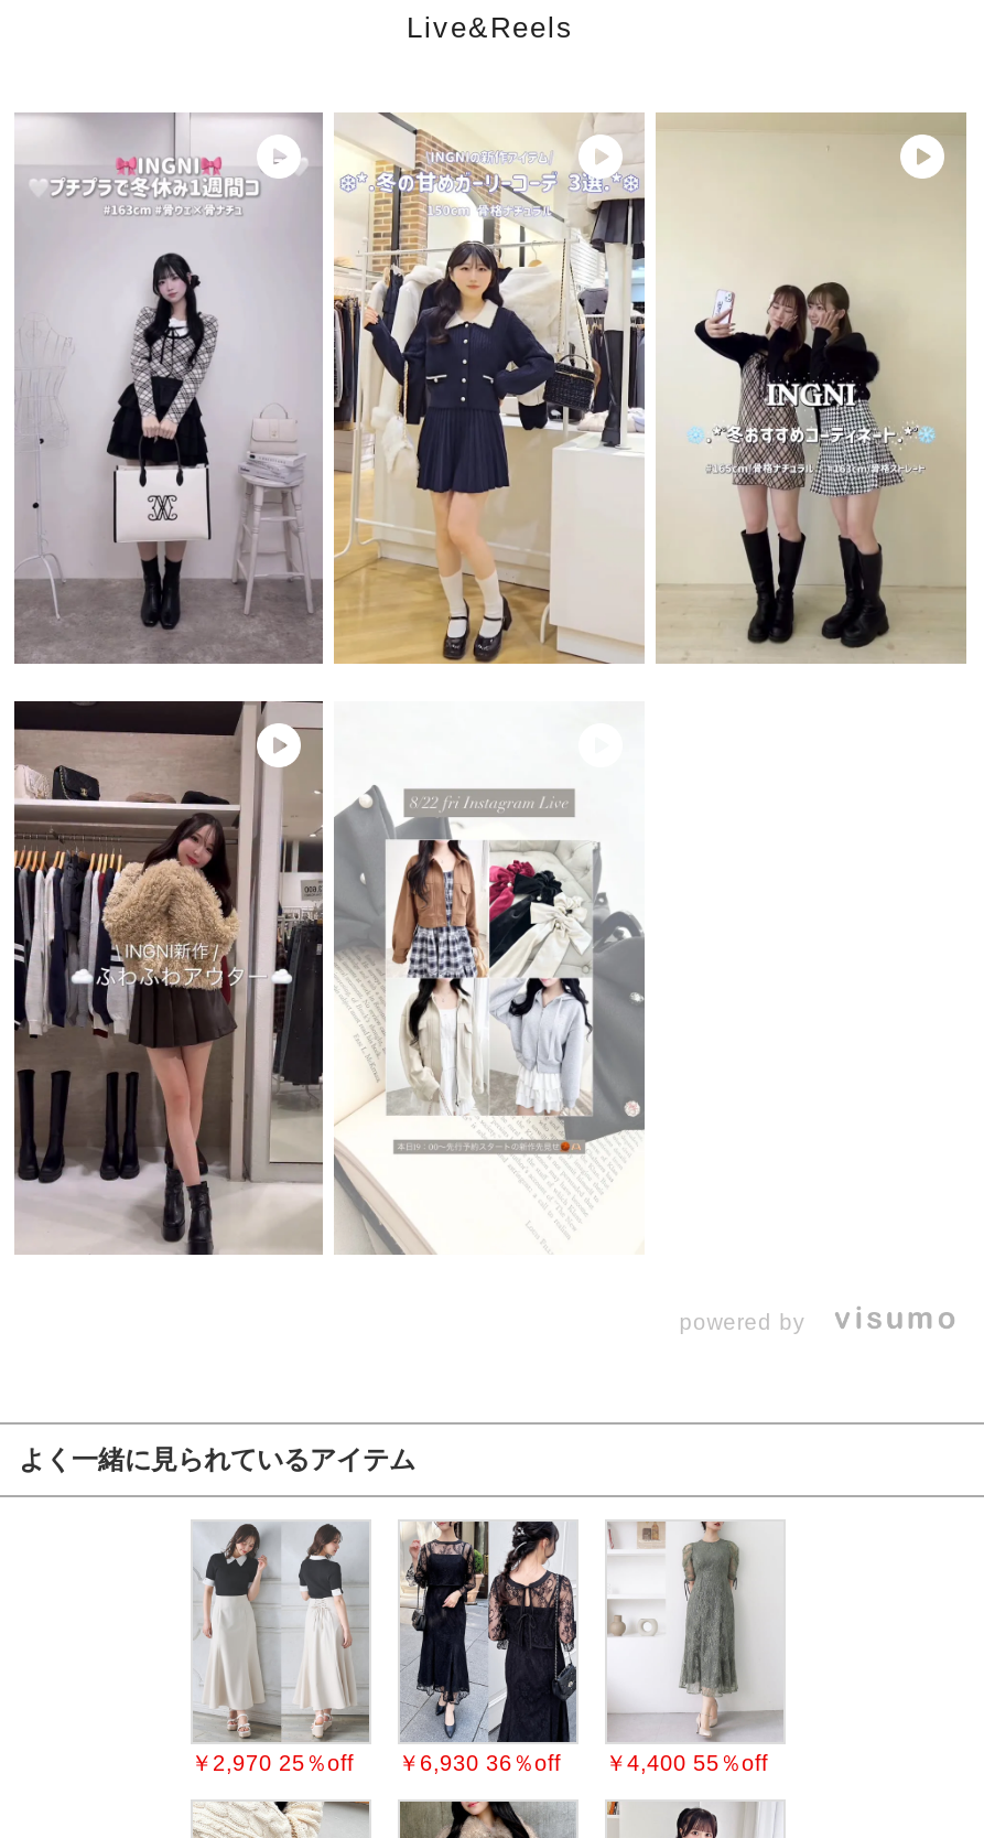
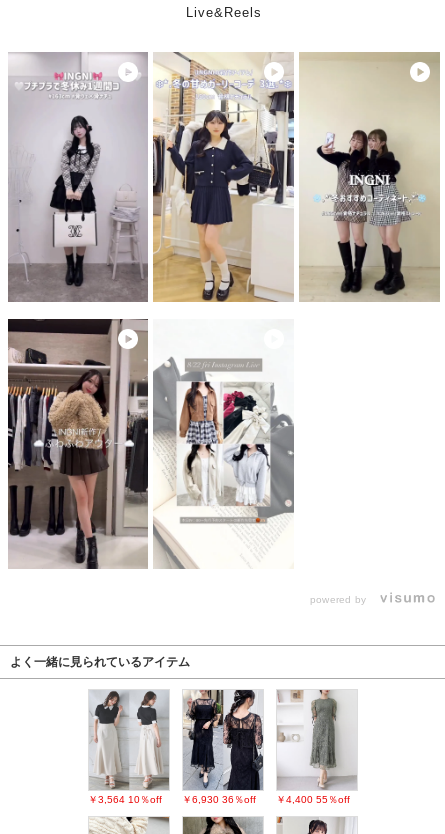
[191,1750,768,1774] ￥2,970 25％off ￥6,930 36％off ￥4,400 55％off -> [88,794,350,805] ￥3,564 10％off ￥6,930 36％off ￥4,400 55％off

